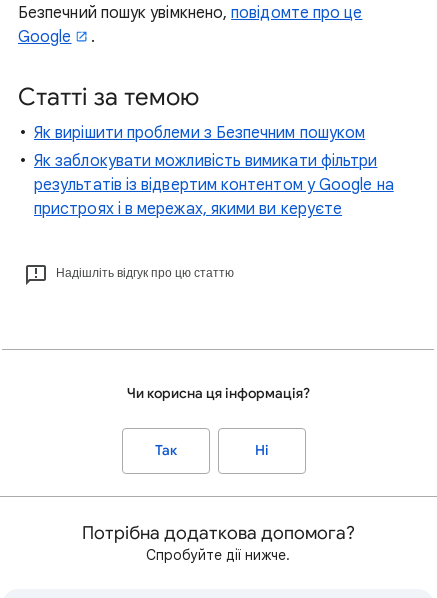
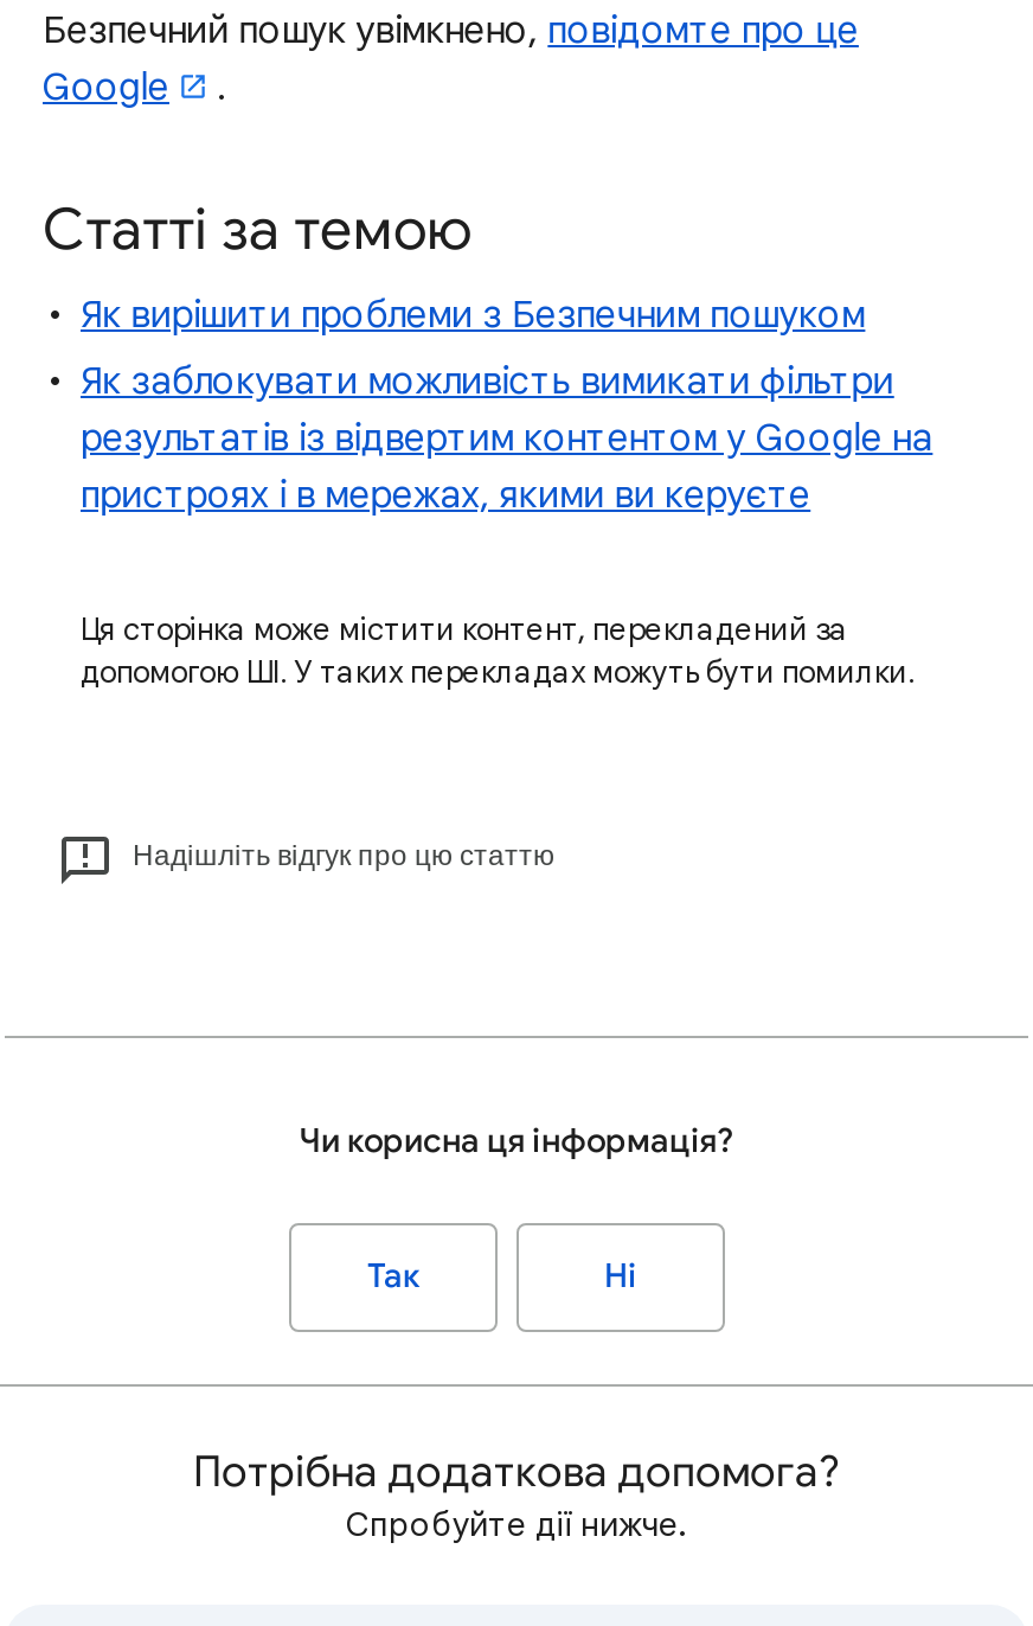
none -> [81,609,915,692] Ця сторінка може містити контент, перекладений за | допомогою ШІ. У таких перекладах можуть бути помилки.

